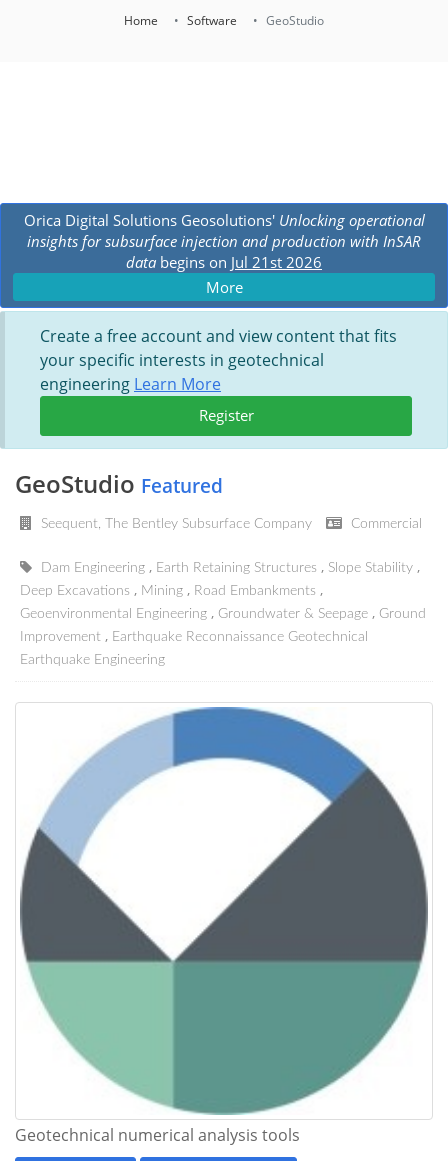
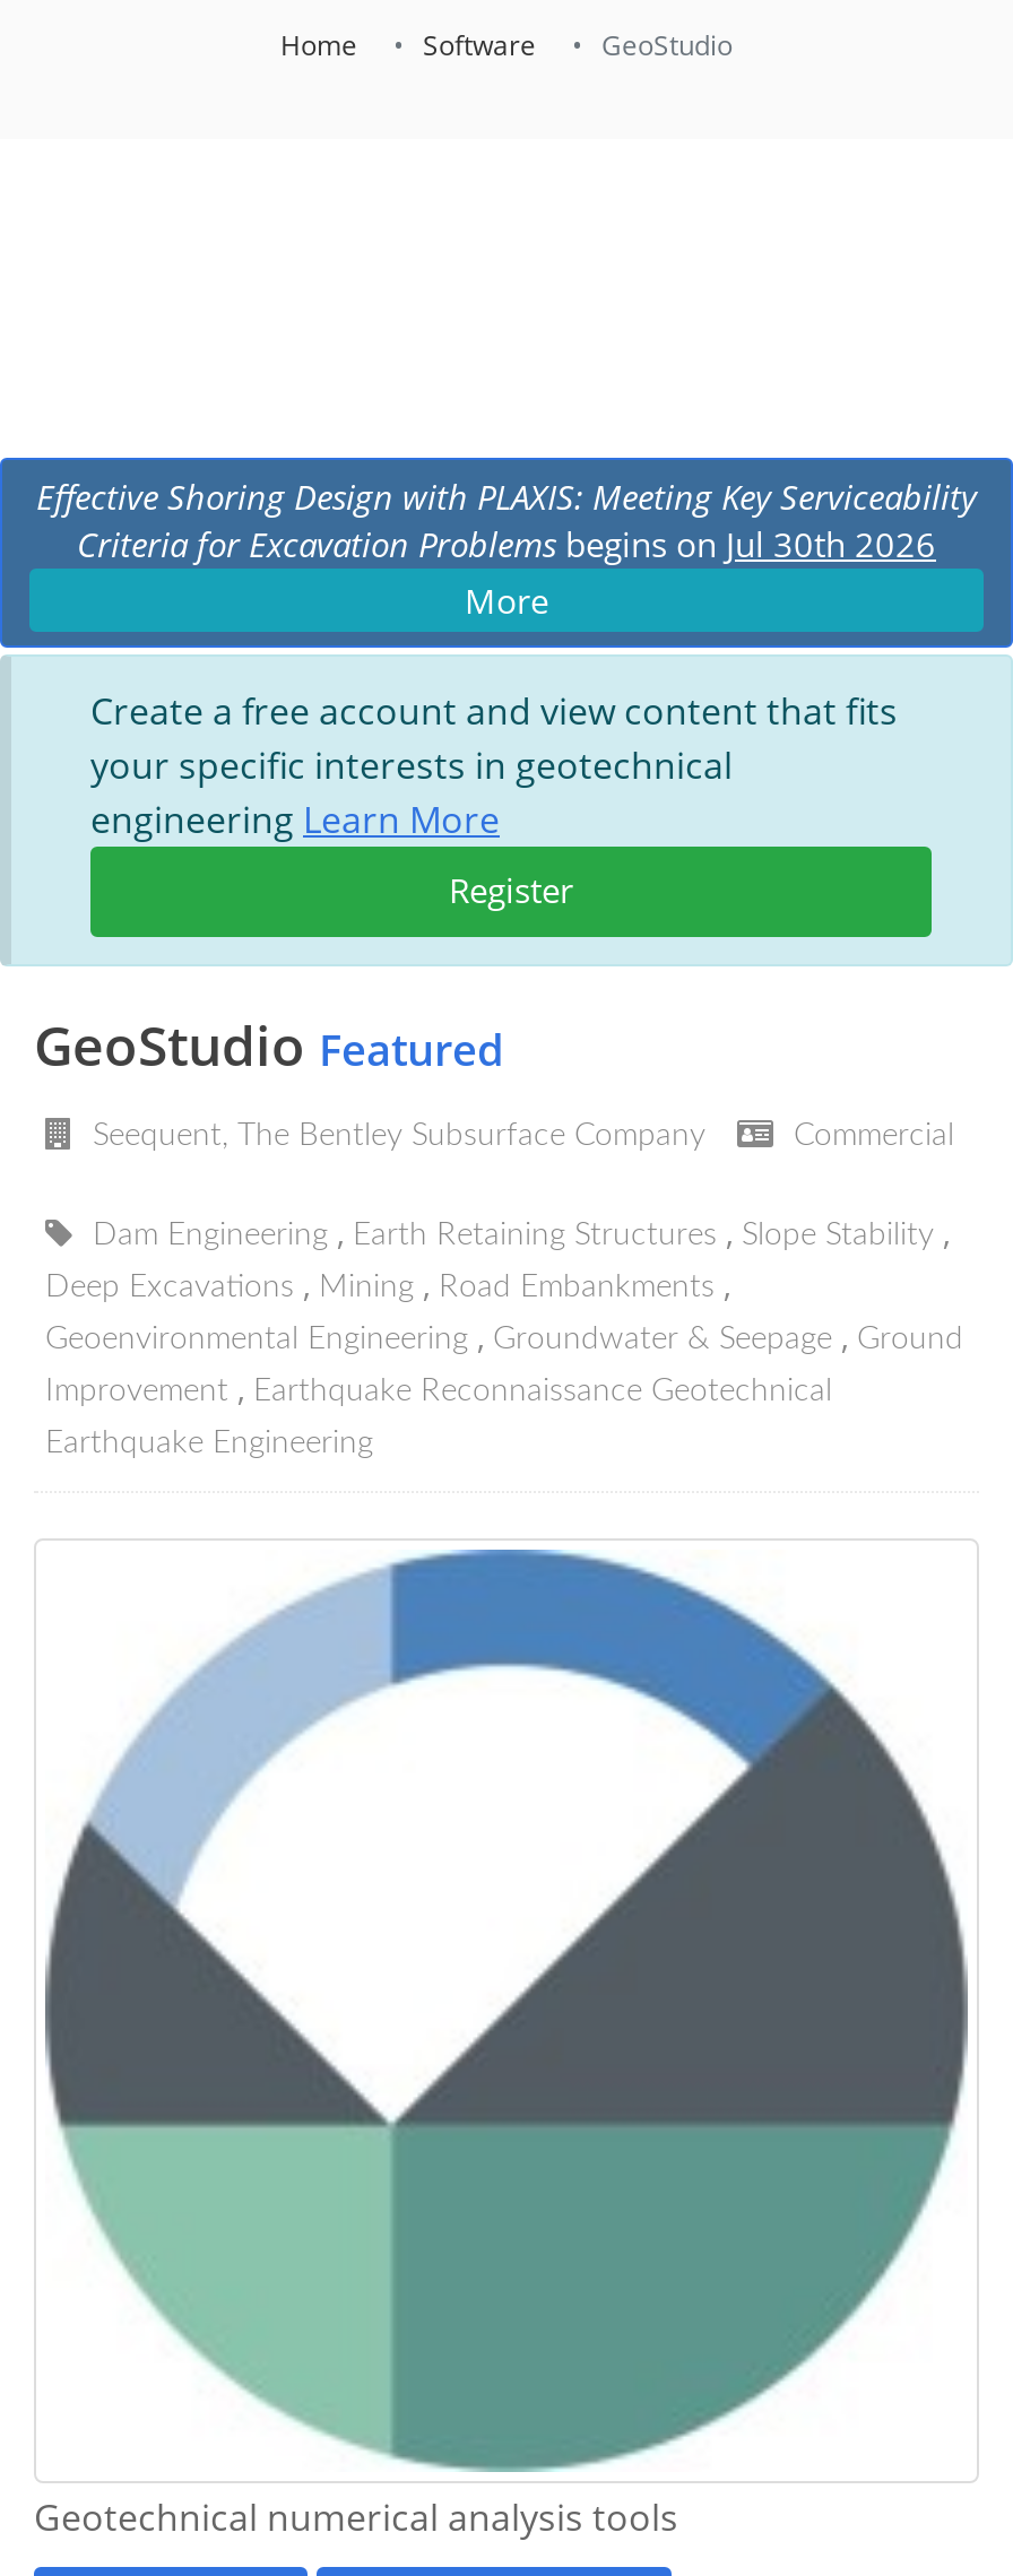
[23,210,424,272] Orica Digital Solutions Geosolutions' Unlocking operational | insights for subsurface injection and production with InSAR | data begins on Jul 21st 2026 -> [36,474,977,566] Effective Shoring Design with PLAXIS: Meeting Key Serviceability | Criteria for Excavation Problems begins on Jul 30th 2026

